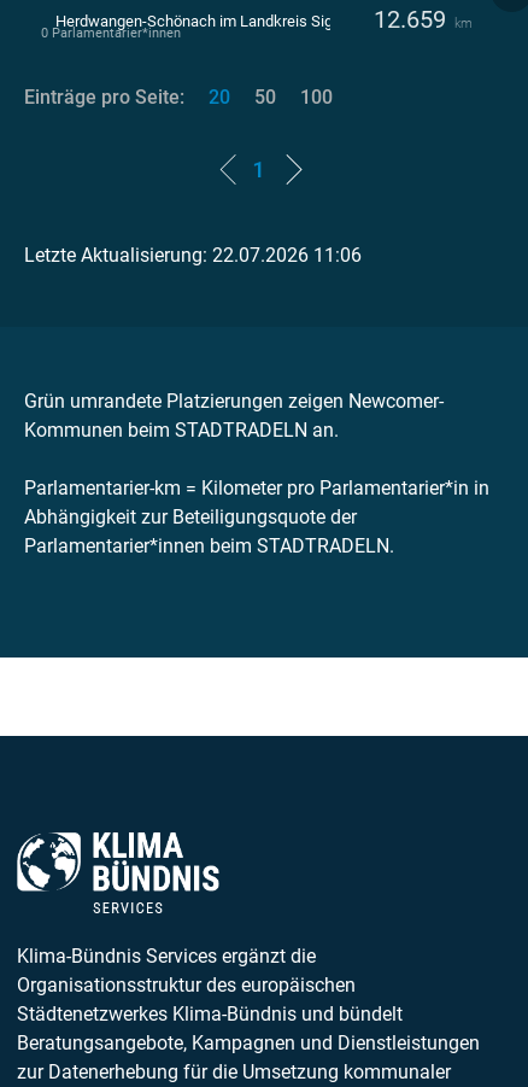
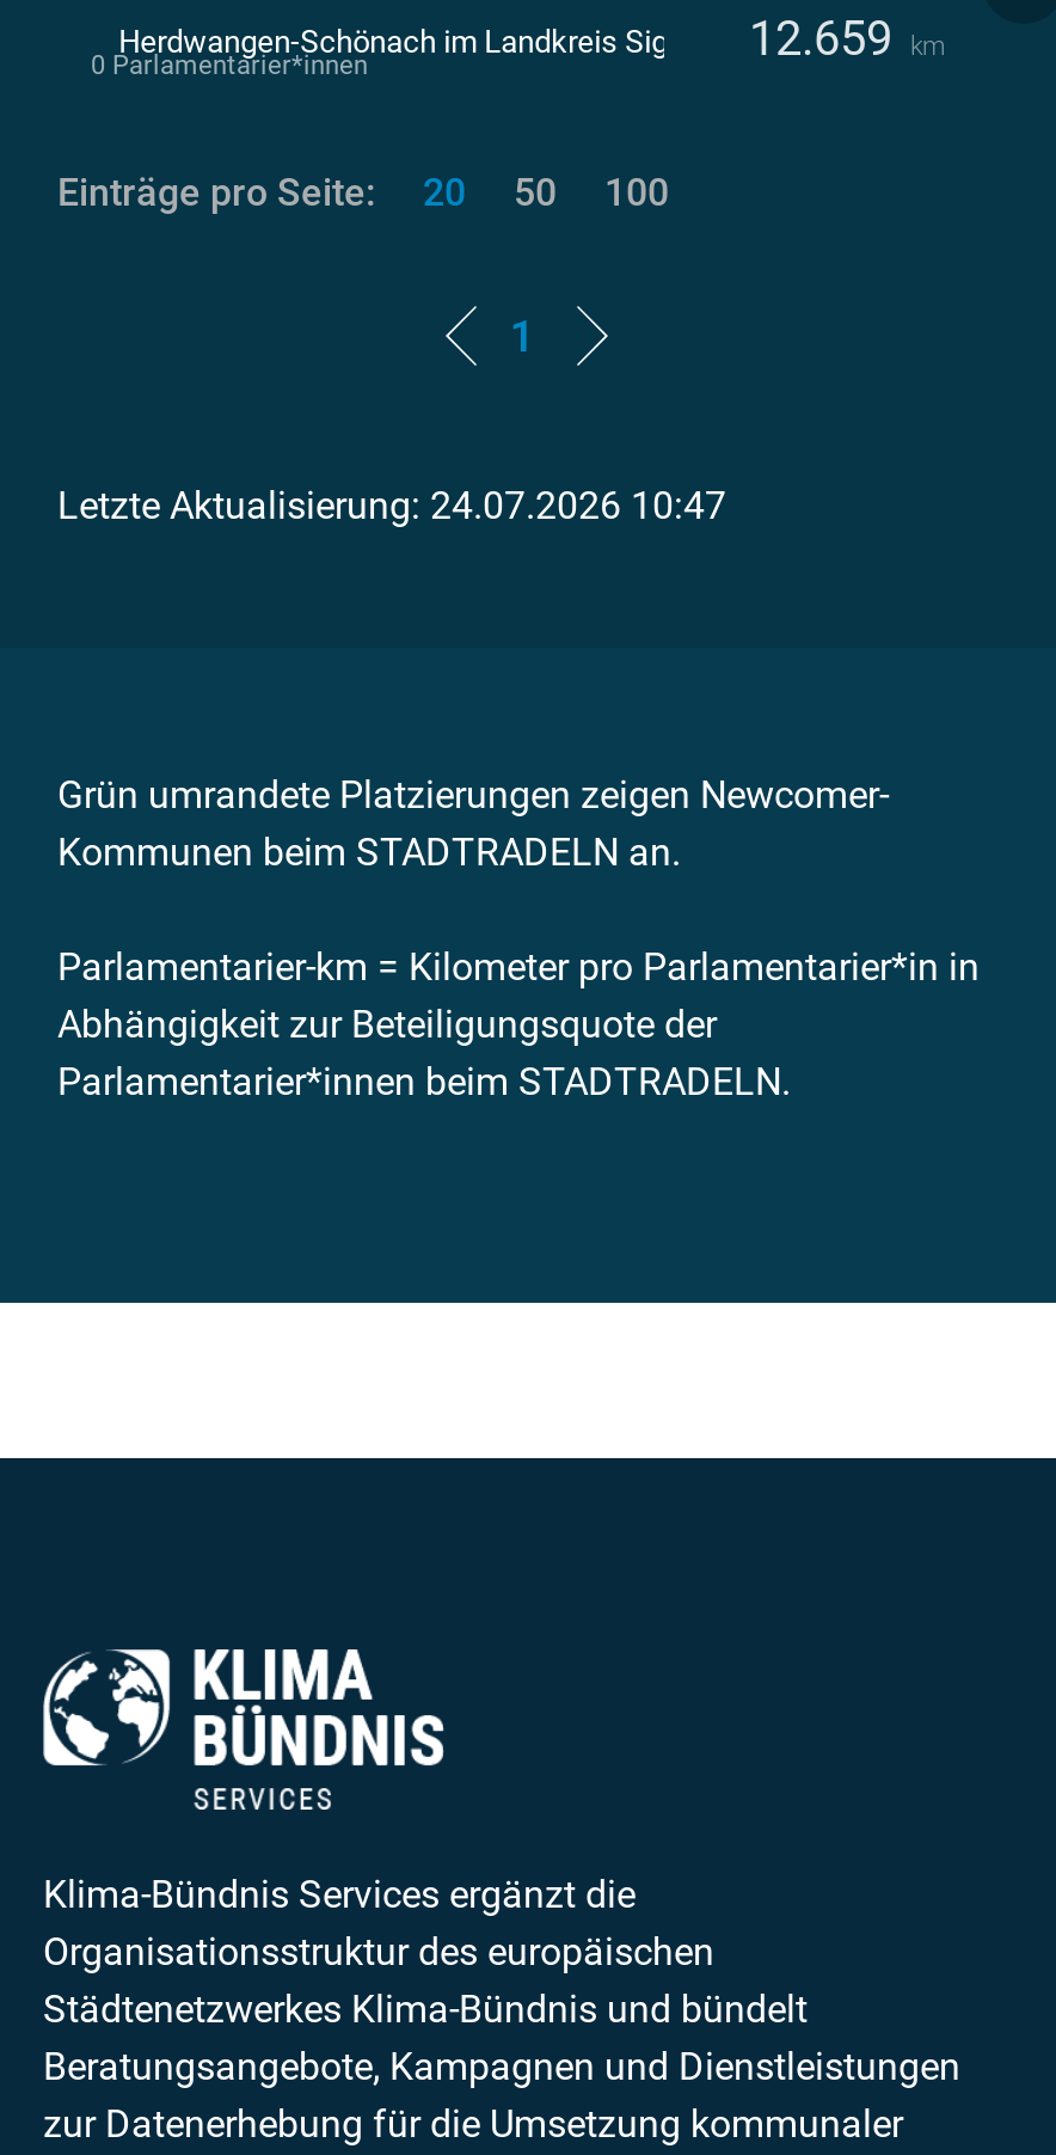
[24,244,362,267] Letzte Aktualisierung: 22.07.2026 11:06 -> [57,483,726,528] Letzte Aktualisierung: 24.07.2026 10:47

